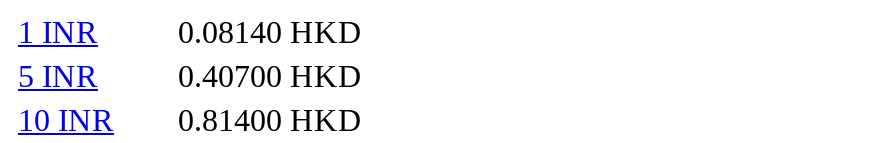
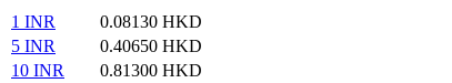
[178,15,362,49] 0.08140 HKD -> [100,12,202,31] 0.08130 HKD
[178,59,362,93] 0.40700 HKD -> [100,37,202,55] 0.40650 HKD
[18,103,362,137] 10 INR 0.81400 HKD -> [11,61,202,80] 10 INR 0.81300 HKD

